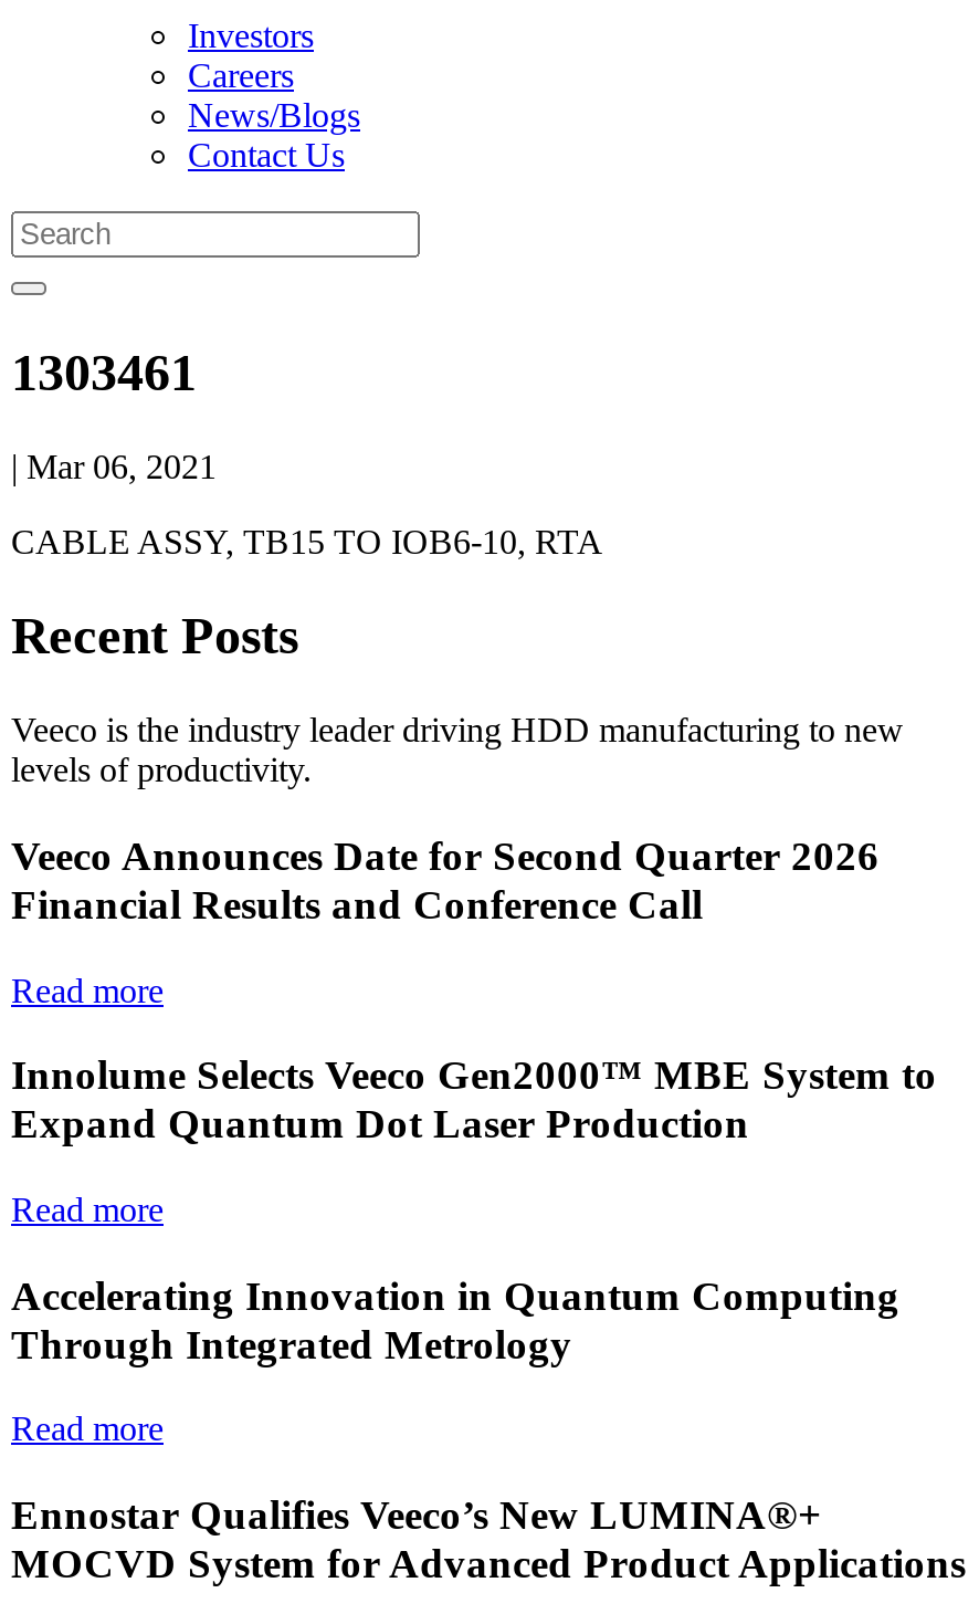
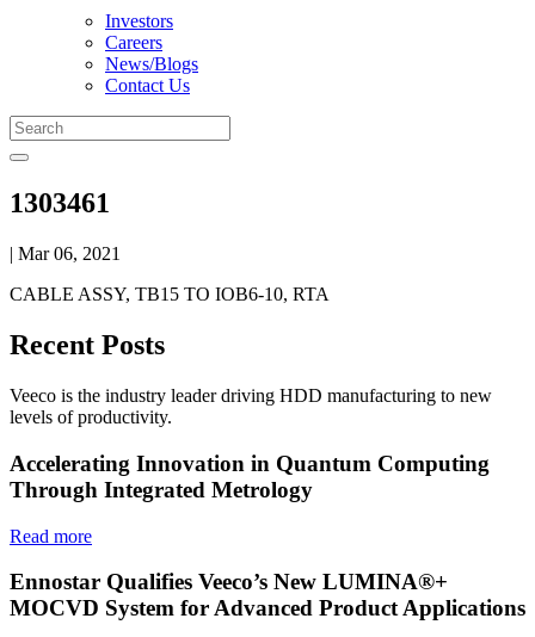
[11,832,937,1228] Veeco Announces Date for Second Quarter 2026 | Financial Results and Conference Call | Read more | Innolume Selects Veeco Gen2000™ MBE System to | Expand Quantum Dot Laser Production | Read more -> none

